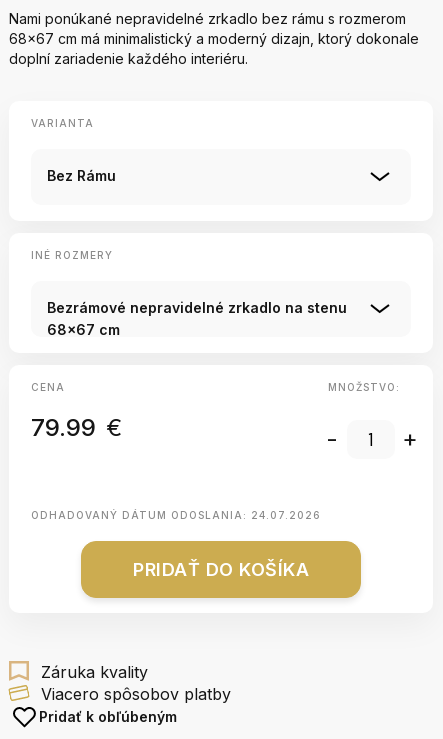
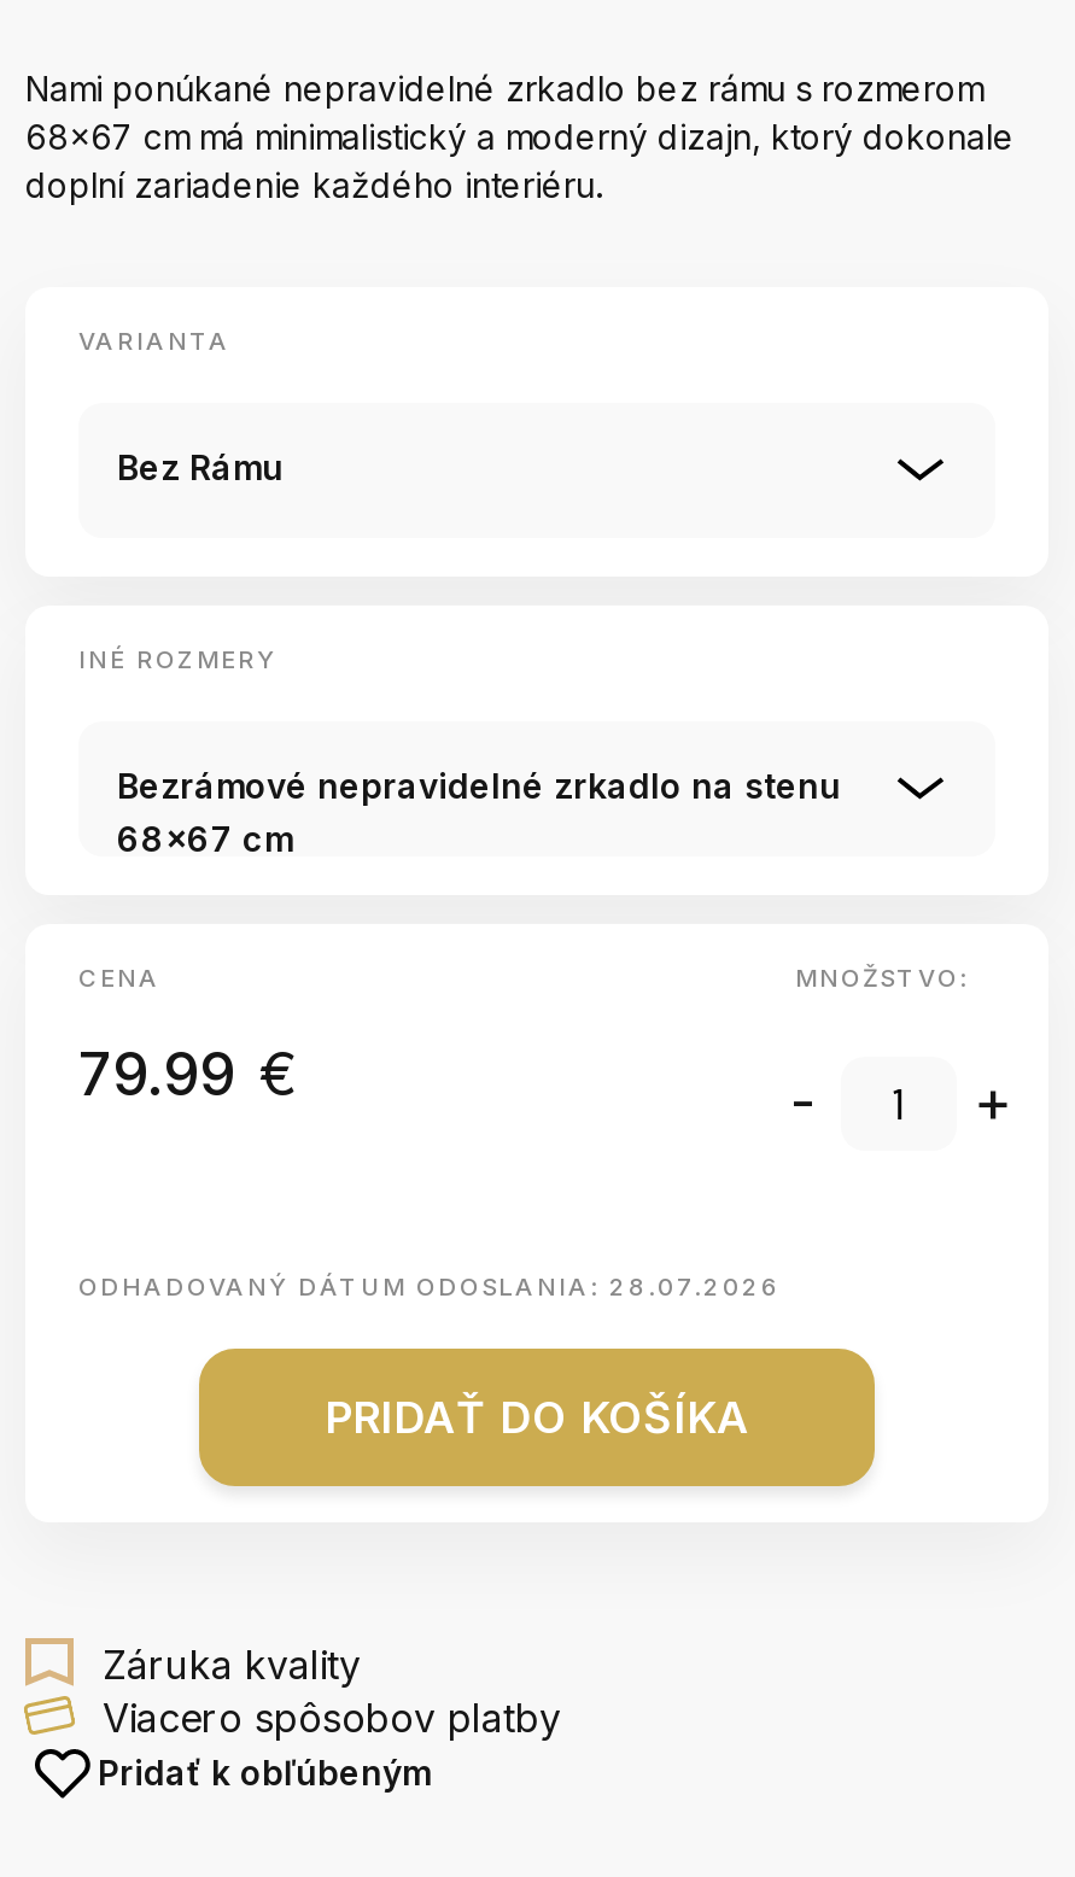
[31,509,321,521] ODHADOVANÝ DÁTUM ODOSLANIA: 24.07.2026 -> [78,1271,781,1300] ODHADOVANÝ DÁTUM ODOSLANIA: 28.07.2026

